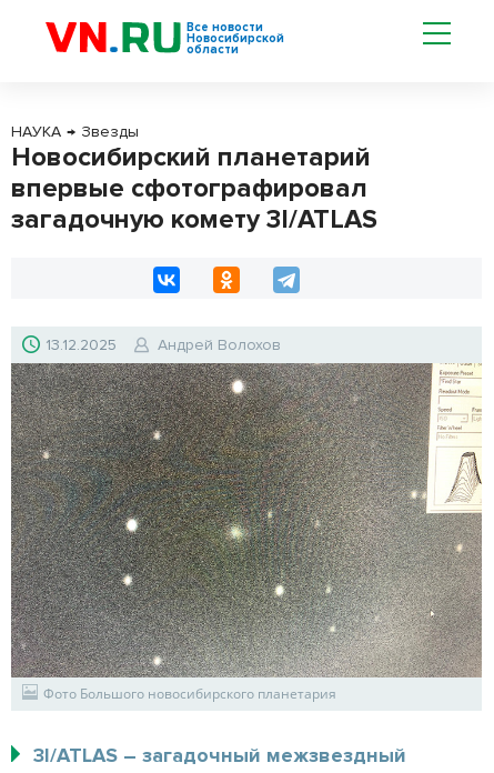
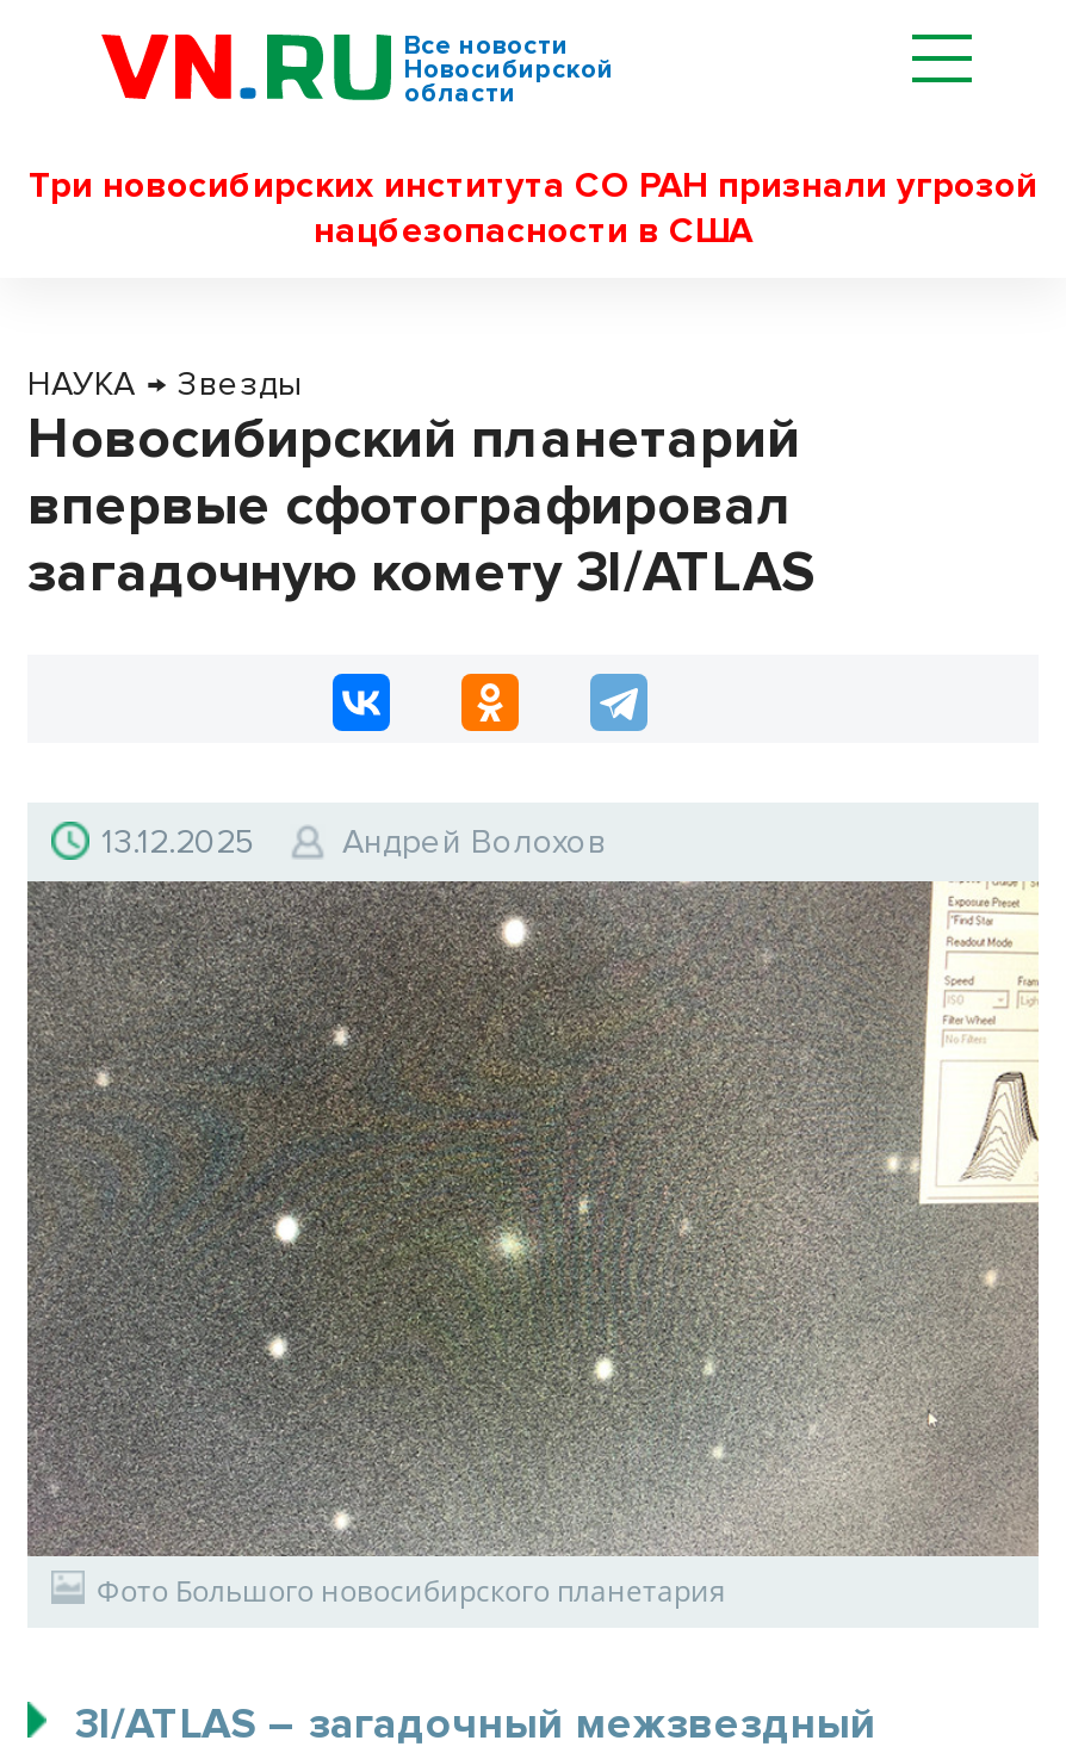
none -> [29,163,1037,252] Три новосибирских института СО РАН признали угрозой | нацбезопасности в США

